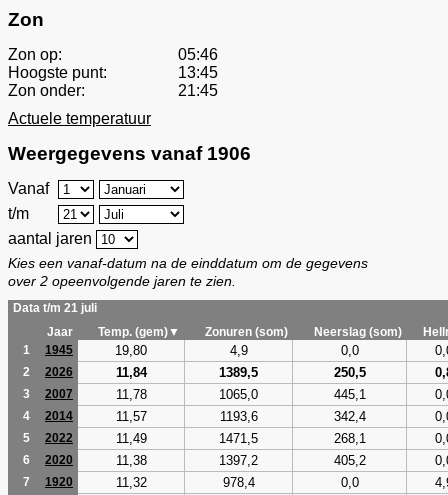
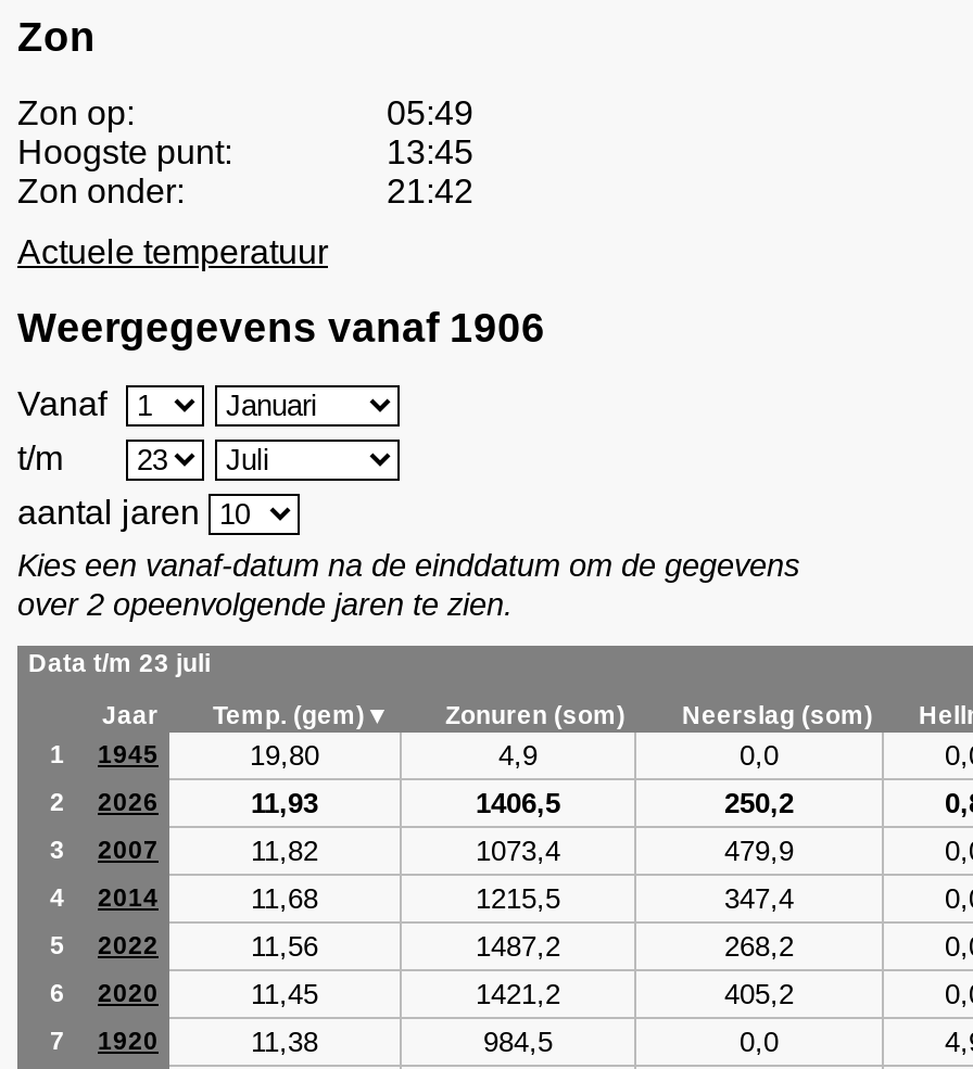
[178,46,218,63] 05:46 -> [387,94,473,131] 05:49
[178,82,218,99] 21:45 -> [387,172,473,209] 21:42
[13,302,97,314] Data t/m 21 juli -> [28,649,211,675] Data t/m 23 juli
[115,365,146,380] 11,84 -> [251,786,318,819] 11,93
[219,365,258,380] 1389,5 -> [476,786,560,819] 1406,5
[333,365,365,380] 250,5 -> [724,786,794,819] 250,2
[115,387,146,402] 11,78 -> [251,834,318,866] 11,82
[219,387,258,402] 1065,0 -> [476,834,560,866] 1073,4
[333,387,365,402] 445,1 -> [724,834,794,866] 479,9
[115,409,146,424] 11,57 -> [251,882,318,914] 11,68
[219,409,257,424] 1193,6 -> [476,882,560,914] 1215,5
[333,409,365,424] 342,4 -> [724,882,794,914] 347,4
[115,431,146,446] 11,49 -> [251,929,318,962] 11,56
[219,431,258,446] 1471,5 -> [476,929,560,962] 1487,2
[333,431,365,446] 268,1 -> [724,929,794,962] 268,2
[115,453,146,468] 11,38 -> [251,977,318,1010] 11,45
[219,453,258,468] 1397,2 -> [476,977,560,1010] 1421,2
[115,475,146,490] 11,32 -> [251,1025,318,1057] 11,38
[222,475,254,490] 978,4 -> [483,1025,553,1057] 984,5

